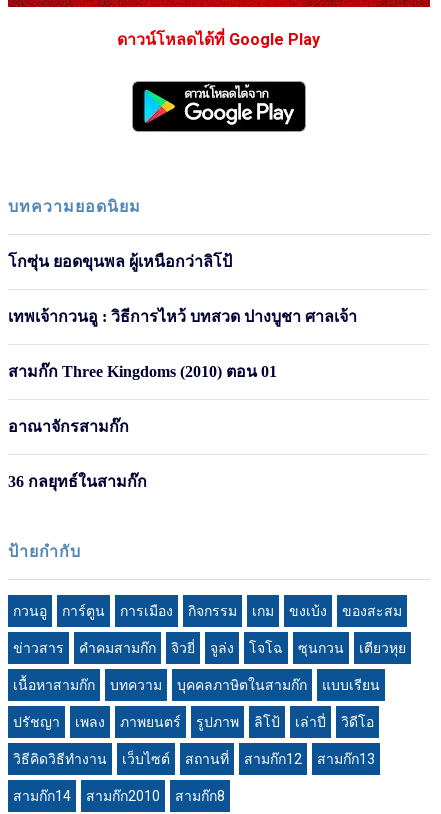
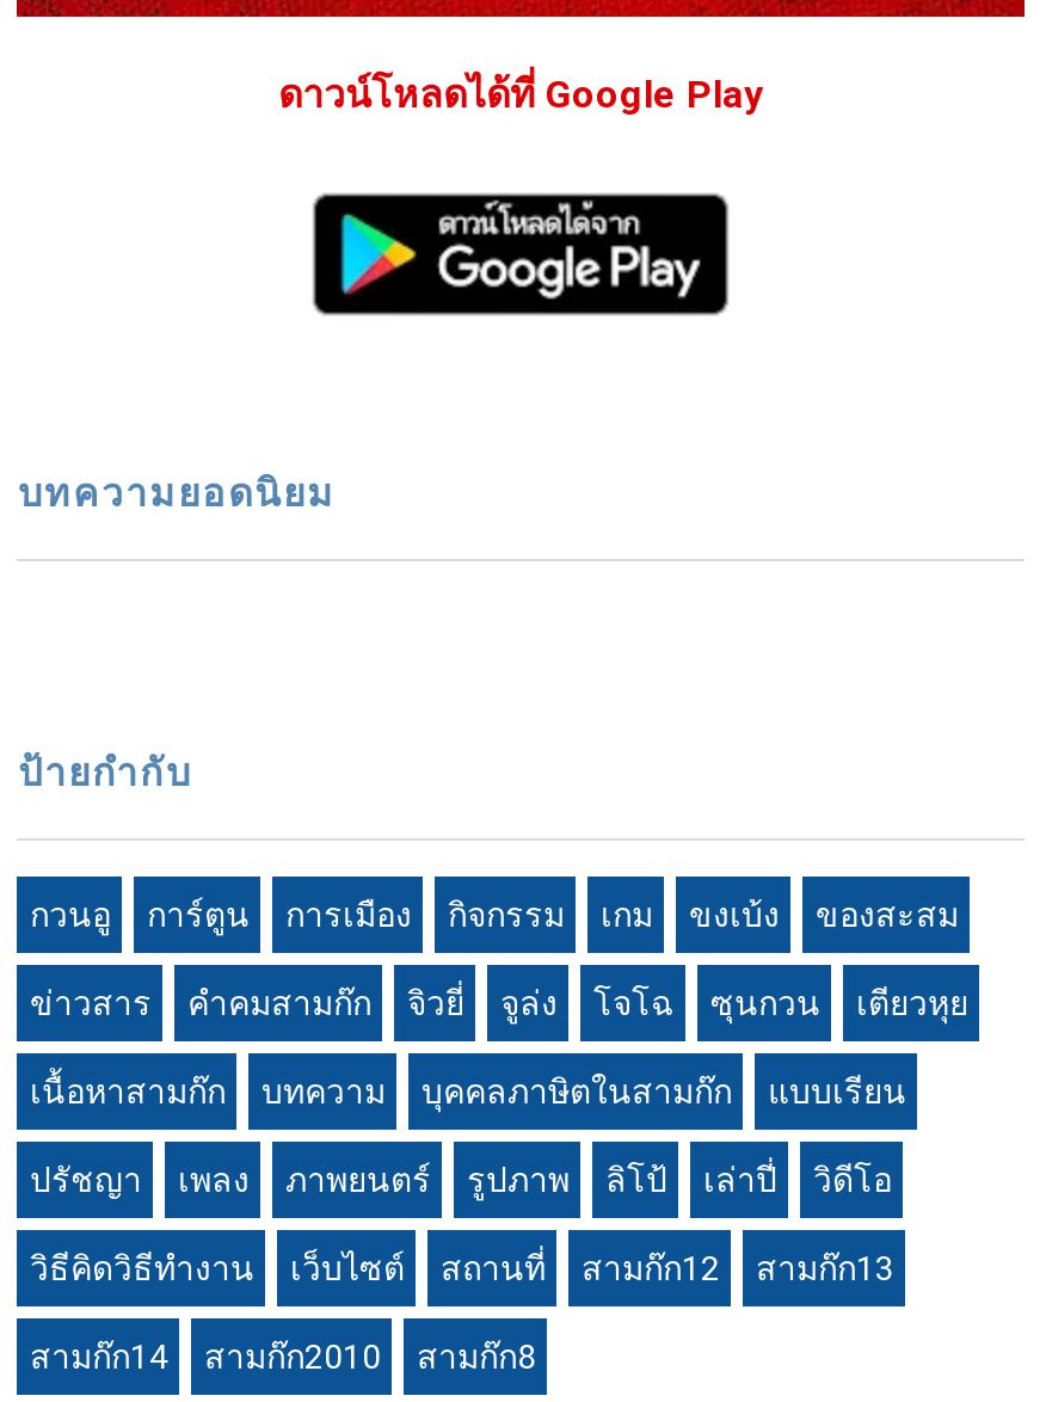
[8,252,357,489] โกซุ่น ยอดขุนพล ผู้เหนือกว่าลิโป้ | เทพเจ้ากวนอู : วิธีการไหว้ บทสวด ปางบูชา ศาลเจ้า | สามก๊ก Three Kingdoms (2010) ตอน 01 | อาณาจักรสามก๊ก | 36 กลยุทธ์ในสามก๊ก -> none

